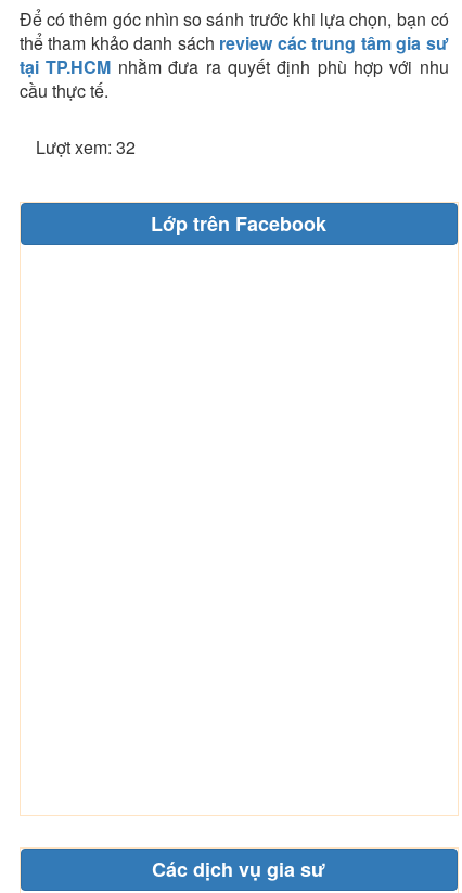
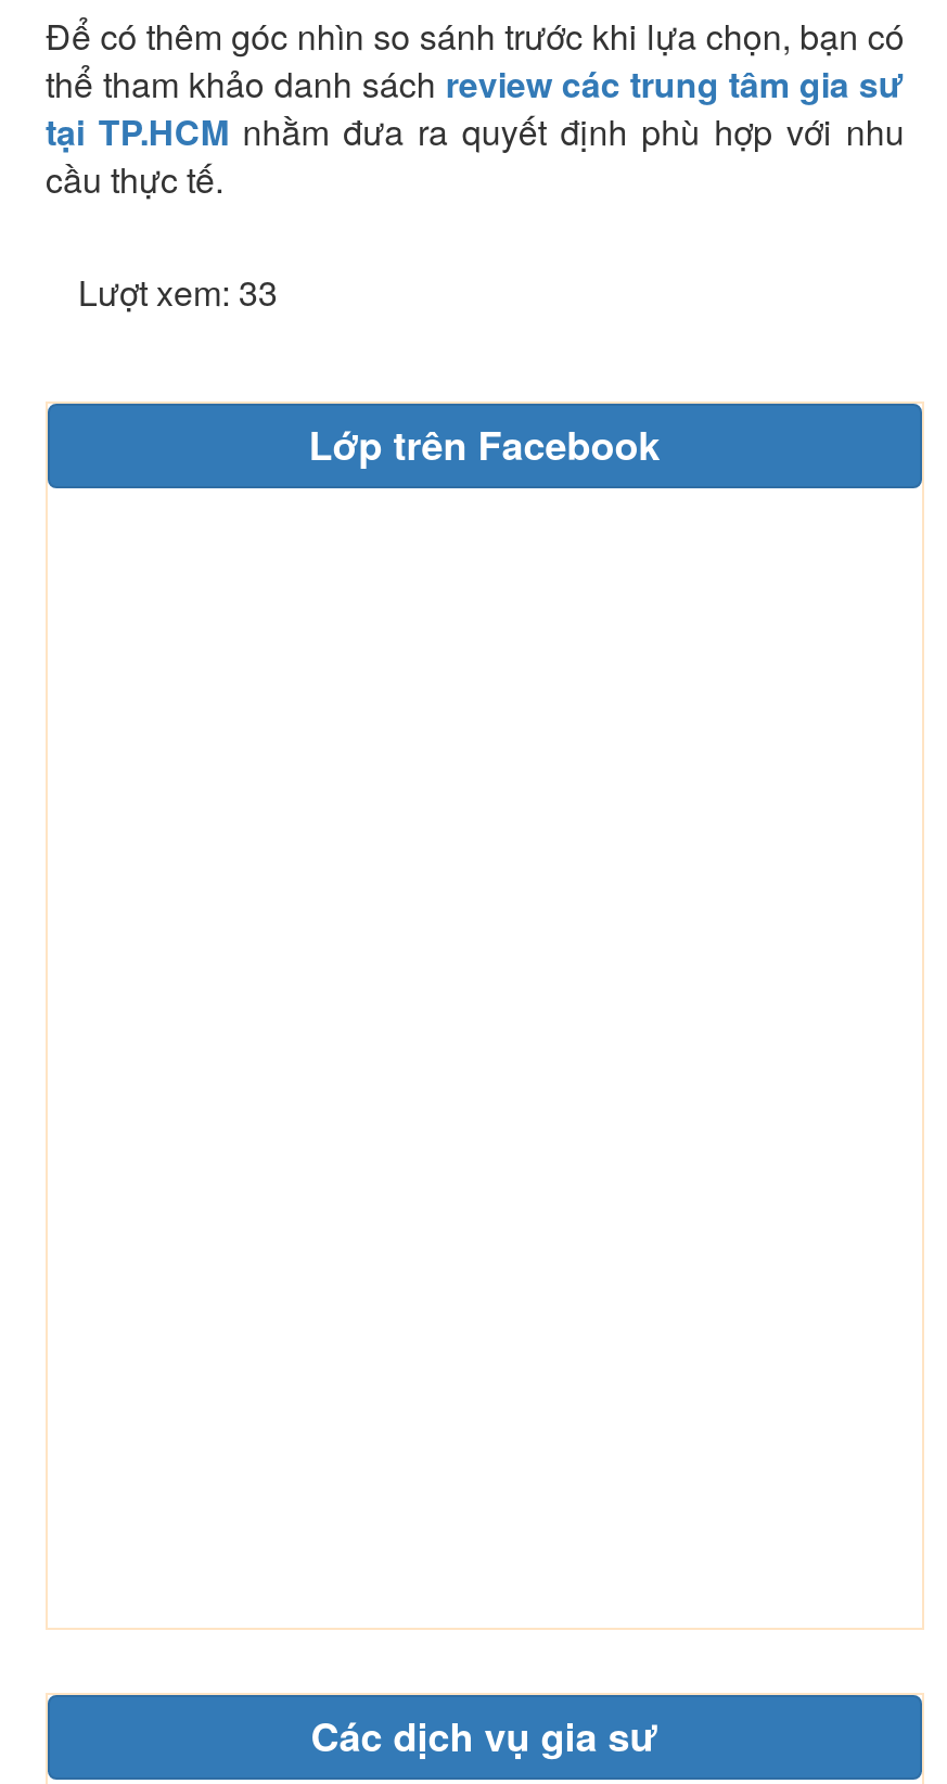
[36,135,136,160] Lượt xem: 32 -> [78,267,278,317] Lượt xem: 33

